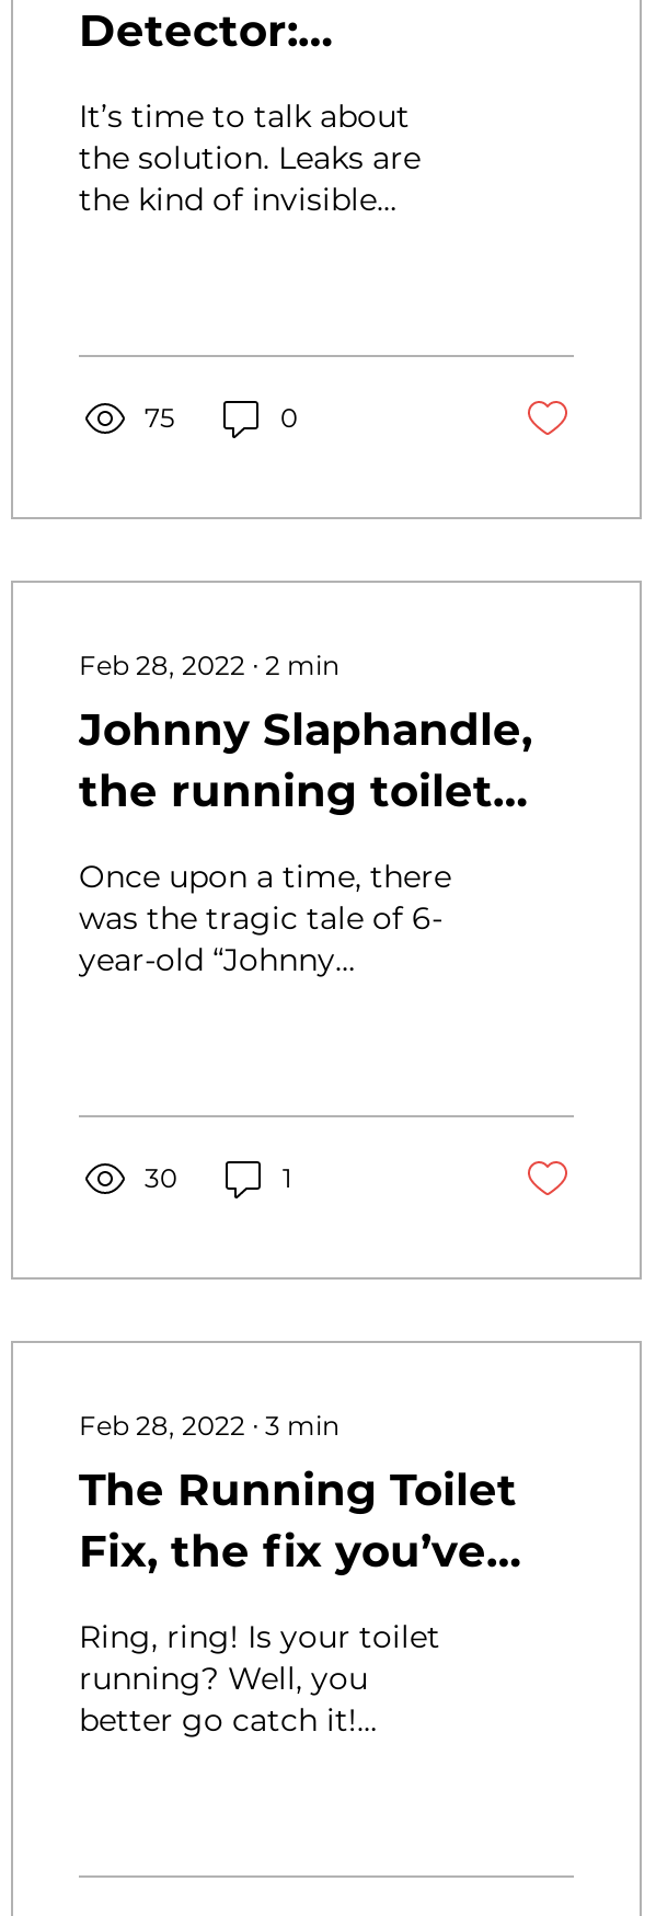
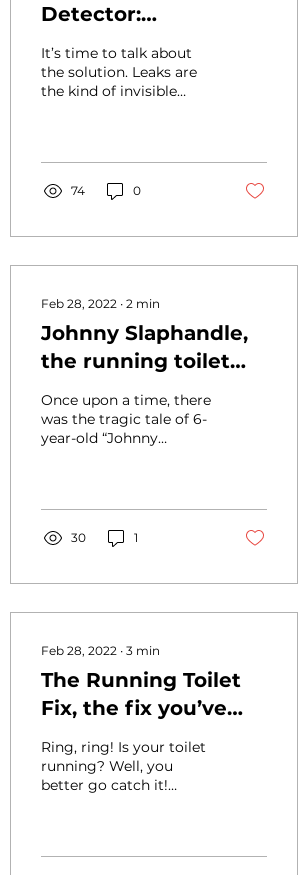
[145,401,175,434] 75 -> [71,183,85,198] 74

